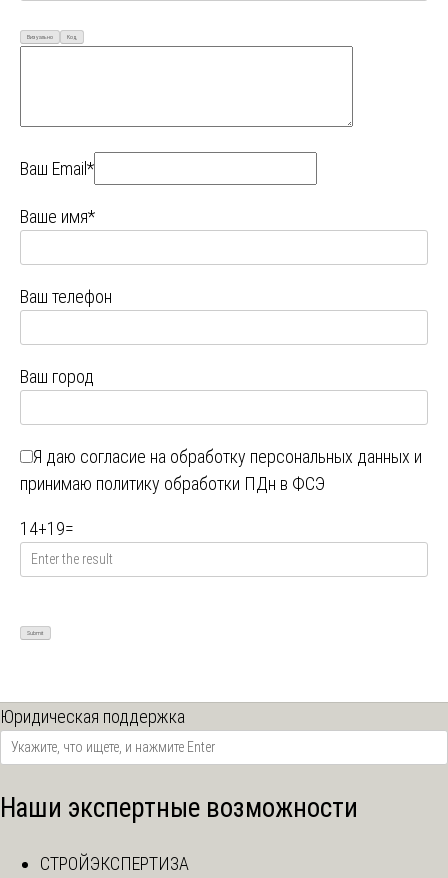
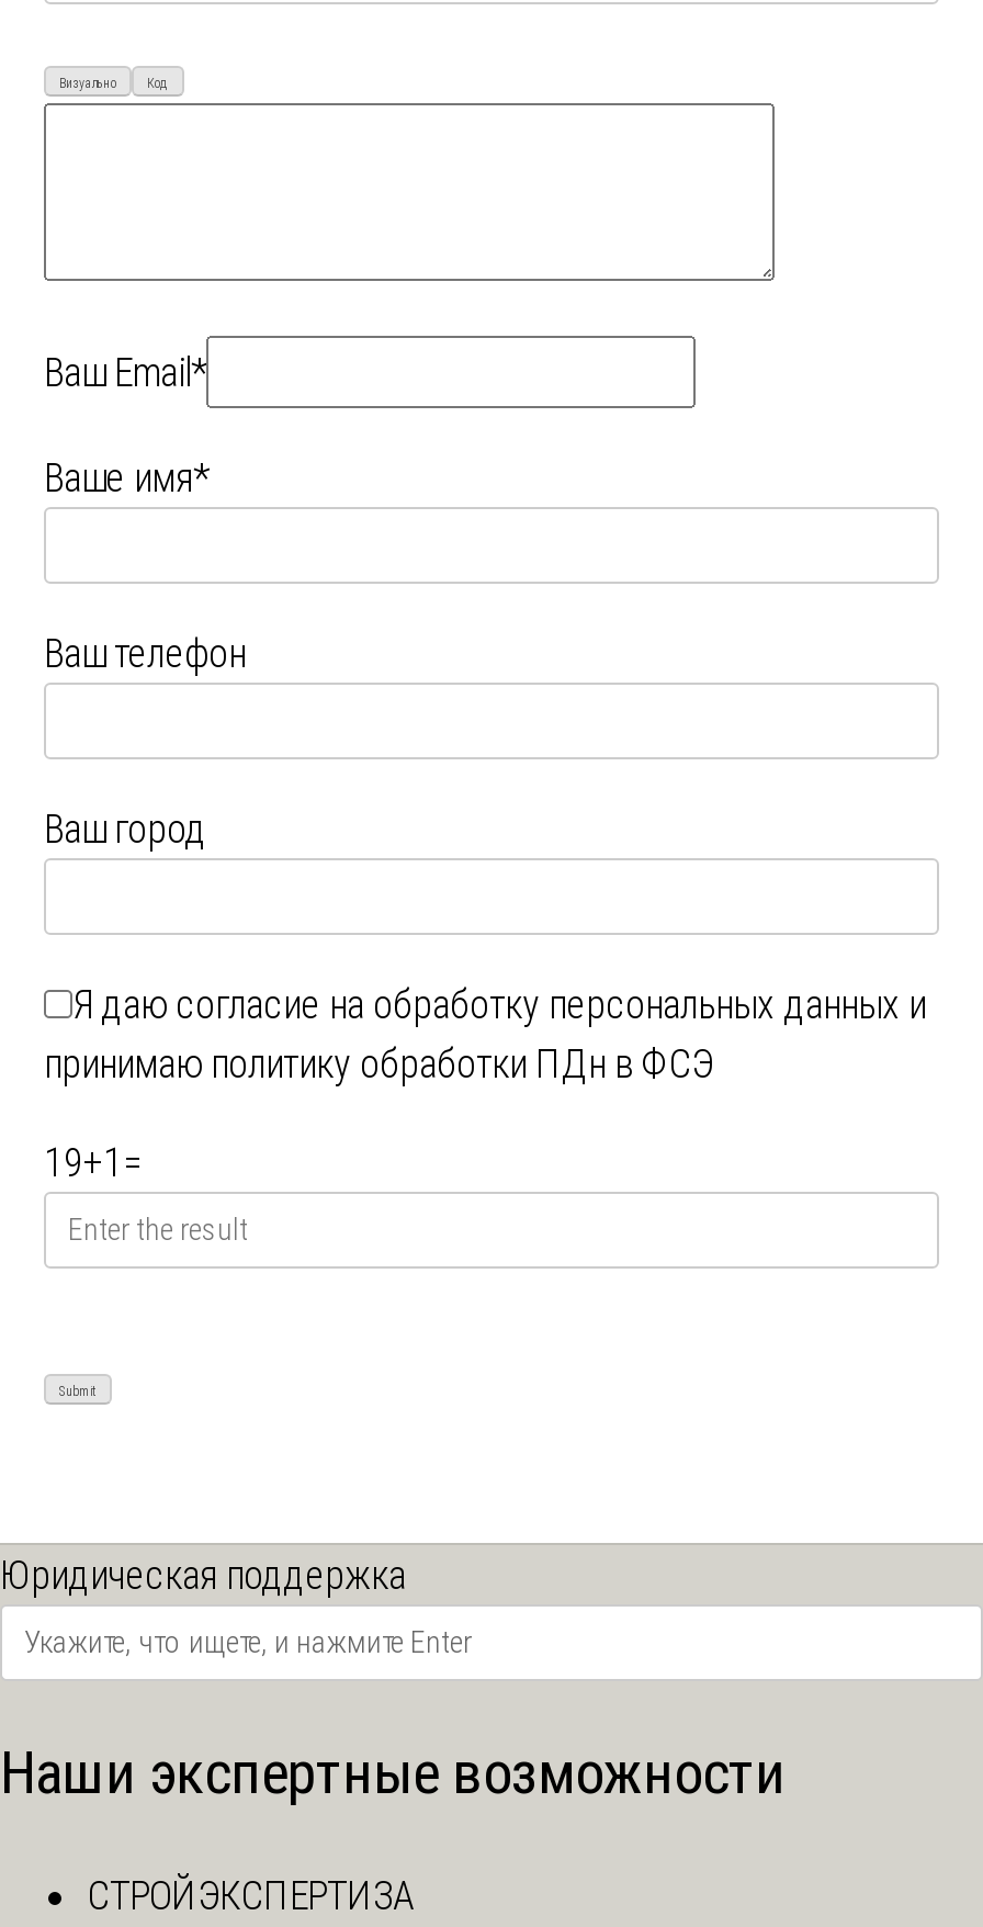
[20,518,74,539] 14+19 = -> [44,1138,143,1184] 19+1 =

